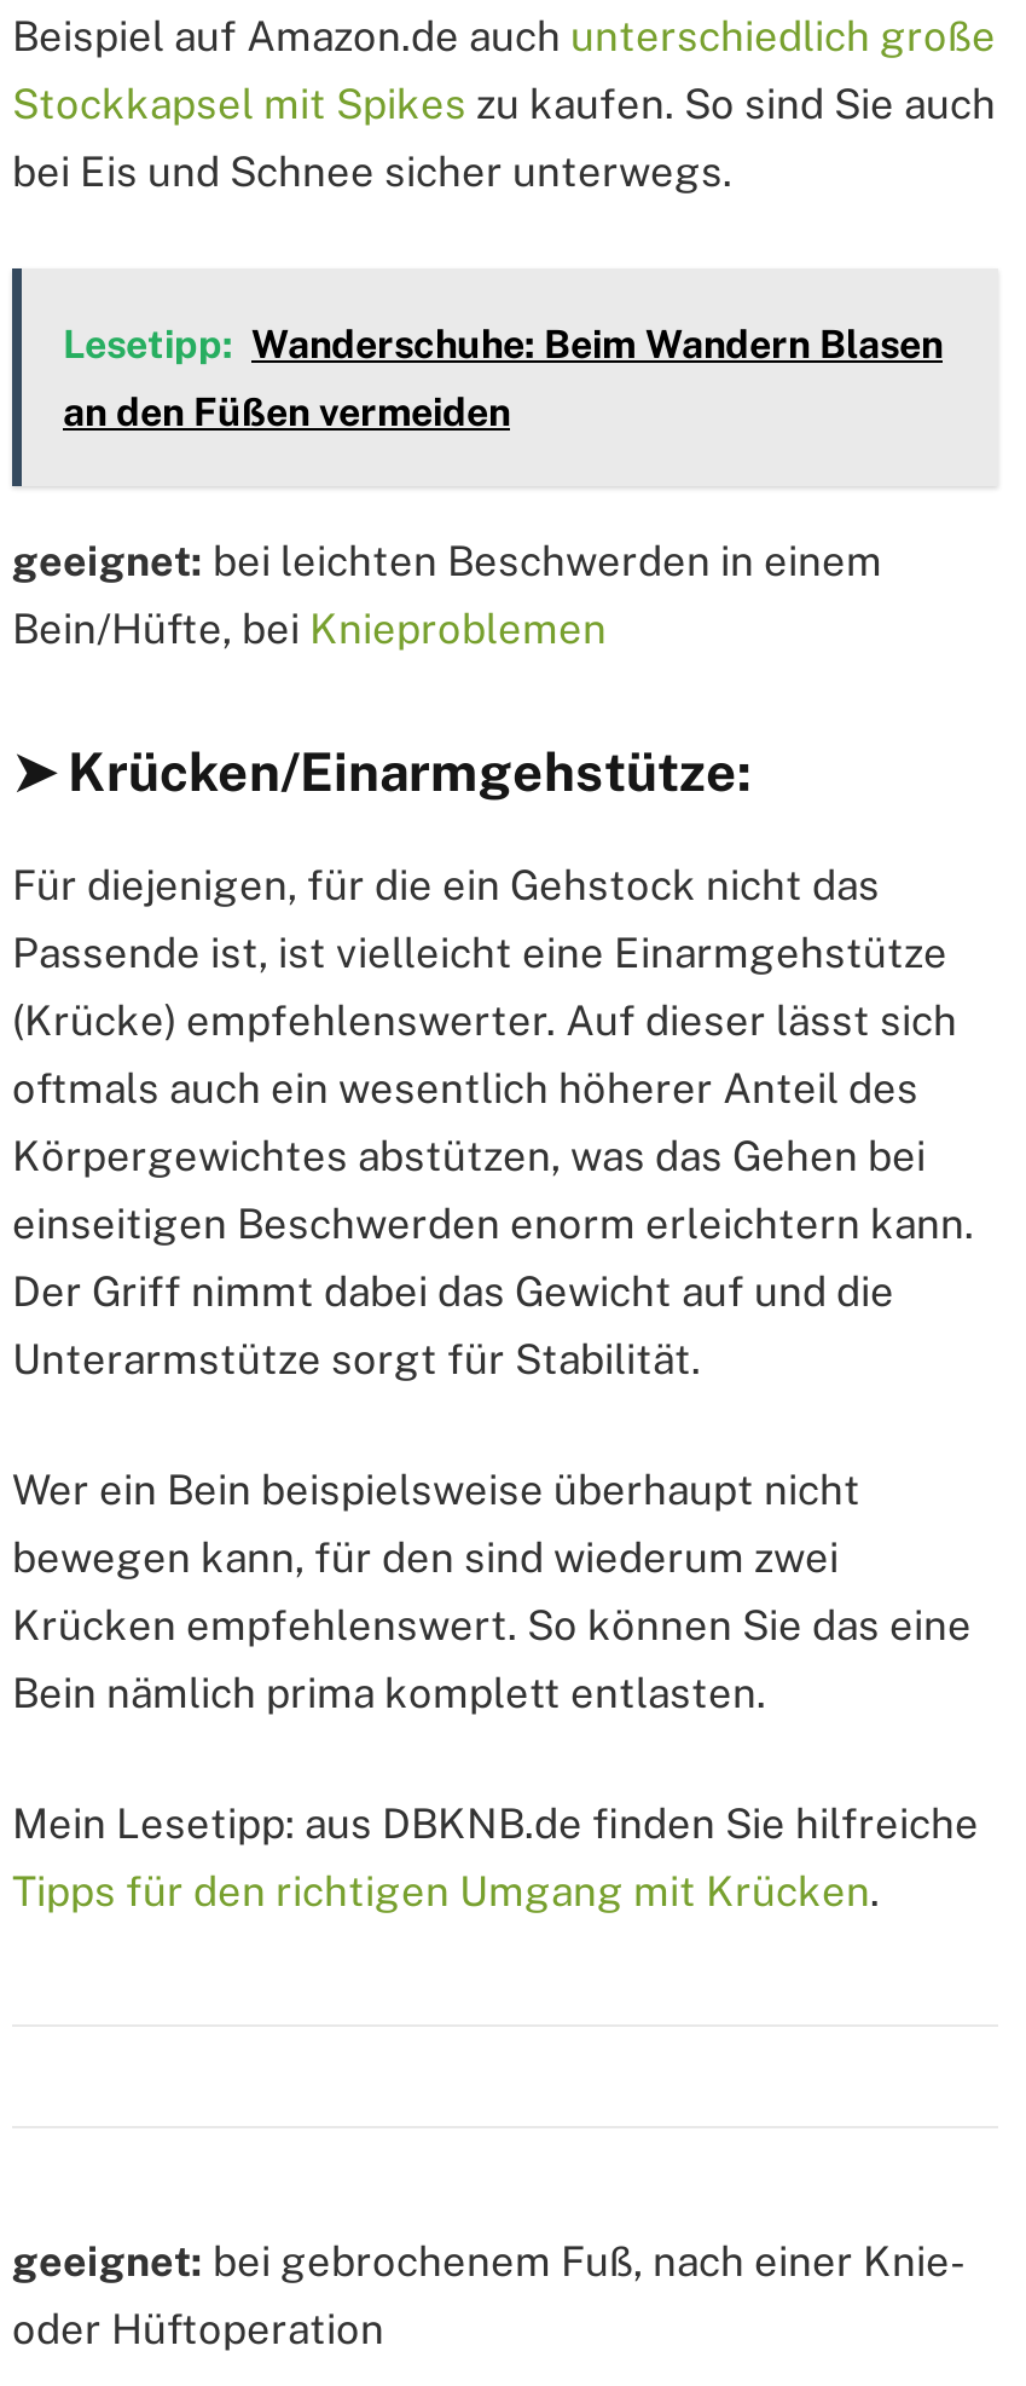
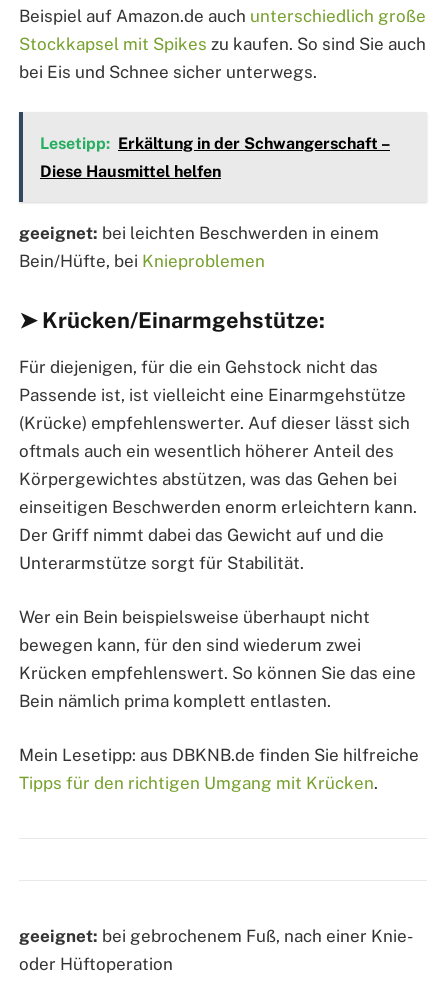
[63,321,943,367] Lesetipp: Wanderschuhe: Beim Wandern Blasen -> [40,134,390,153] Lesetipp: Erkältung in der Schwangerschaft –
[63,389,510,435] an den Füßen vermeiden -> [40,162,221,181] Diese Hausmittel helfen

